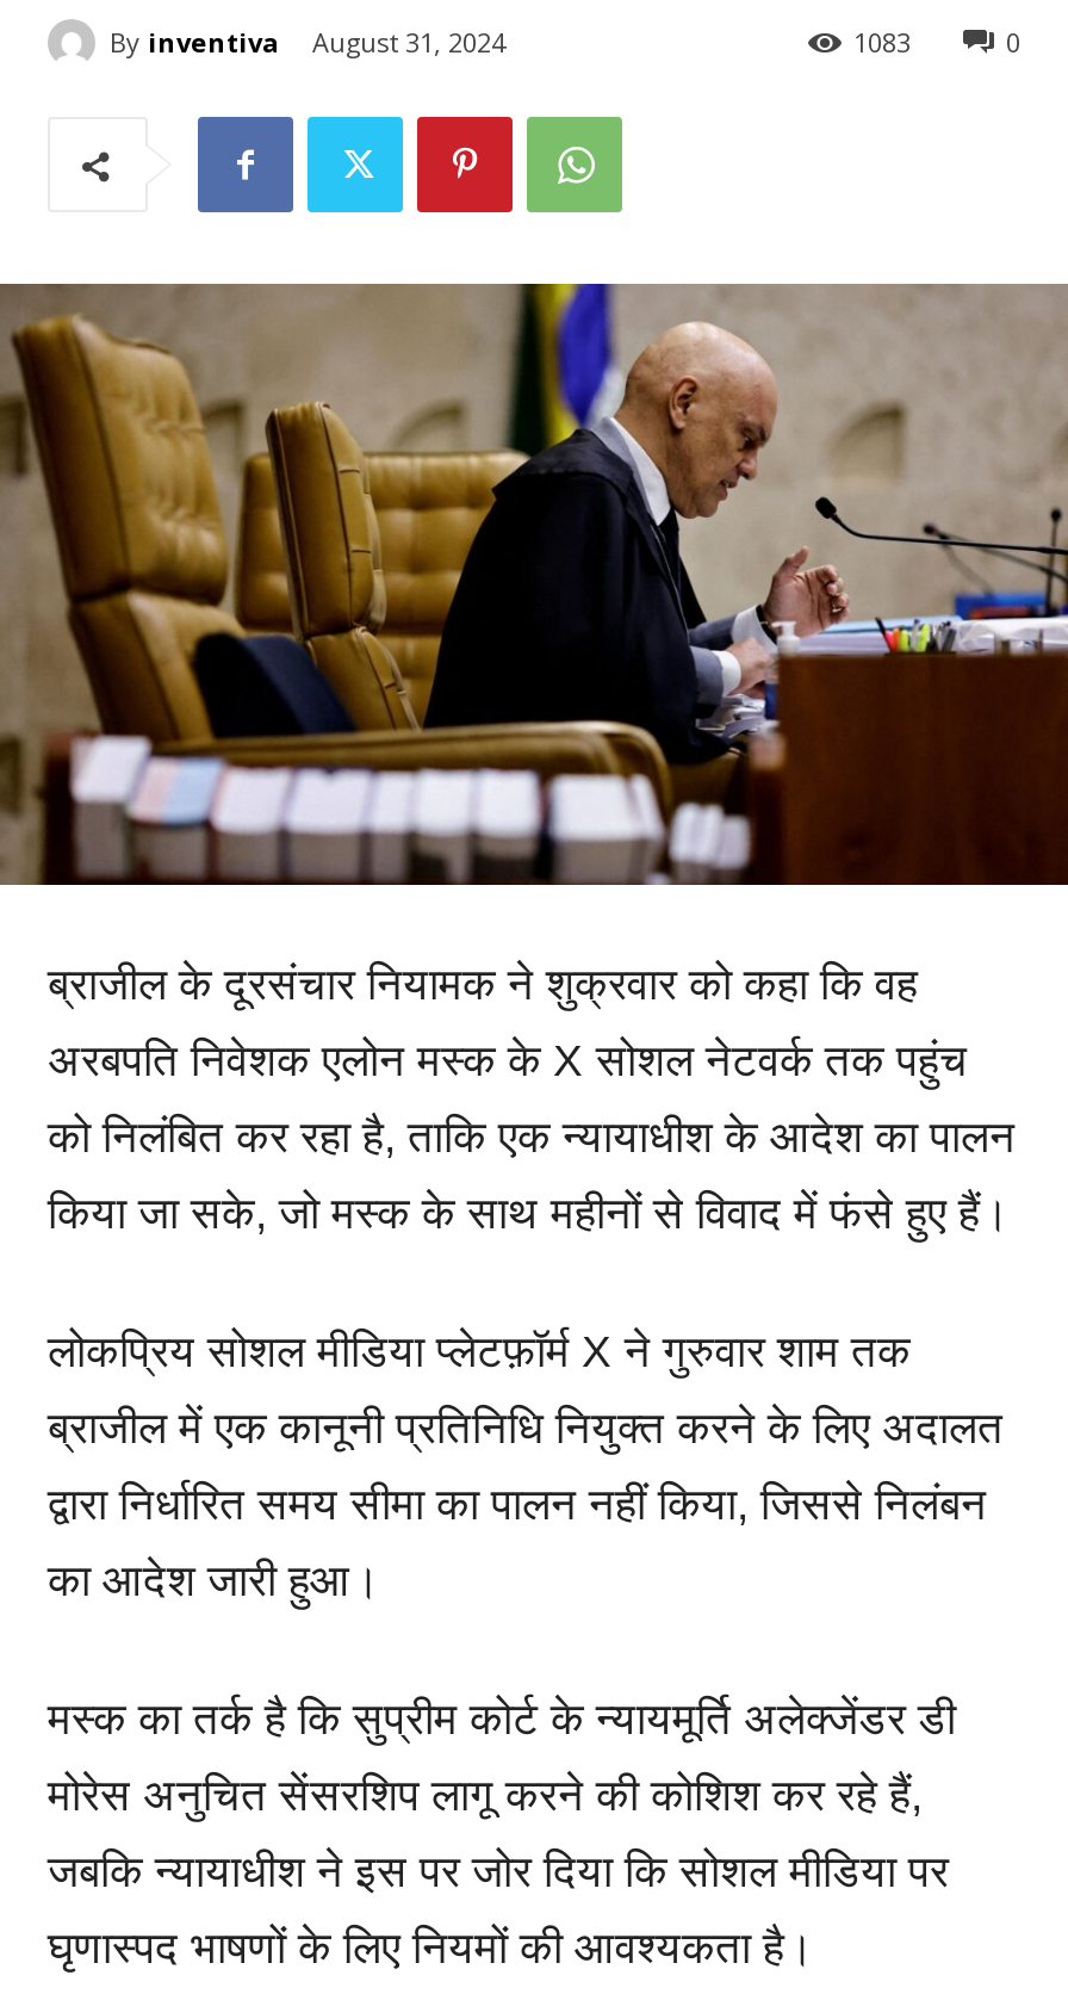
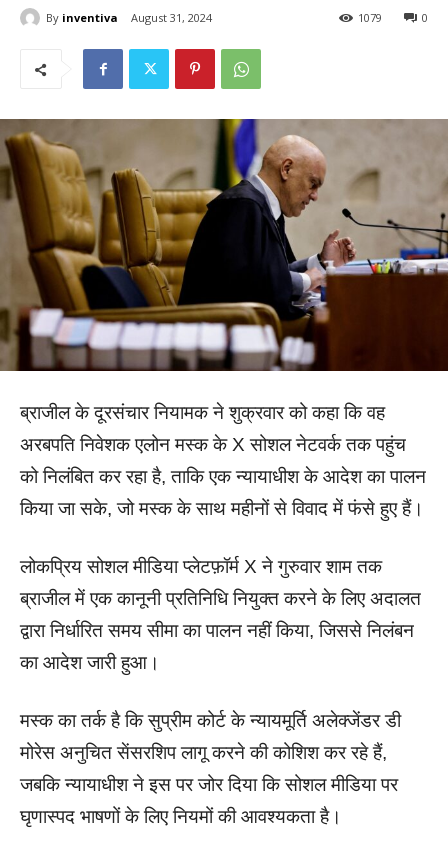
[853,24,911,60] 1083 -> [358,10,382,25] 1079

